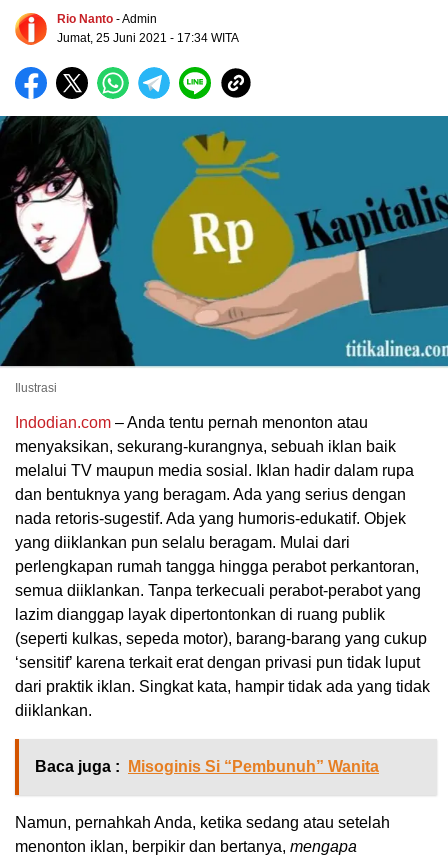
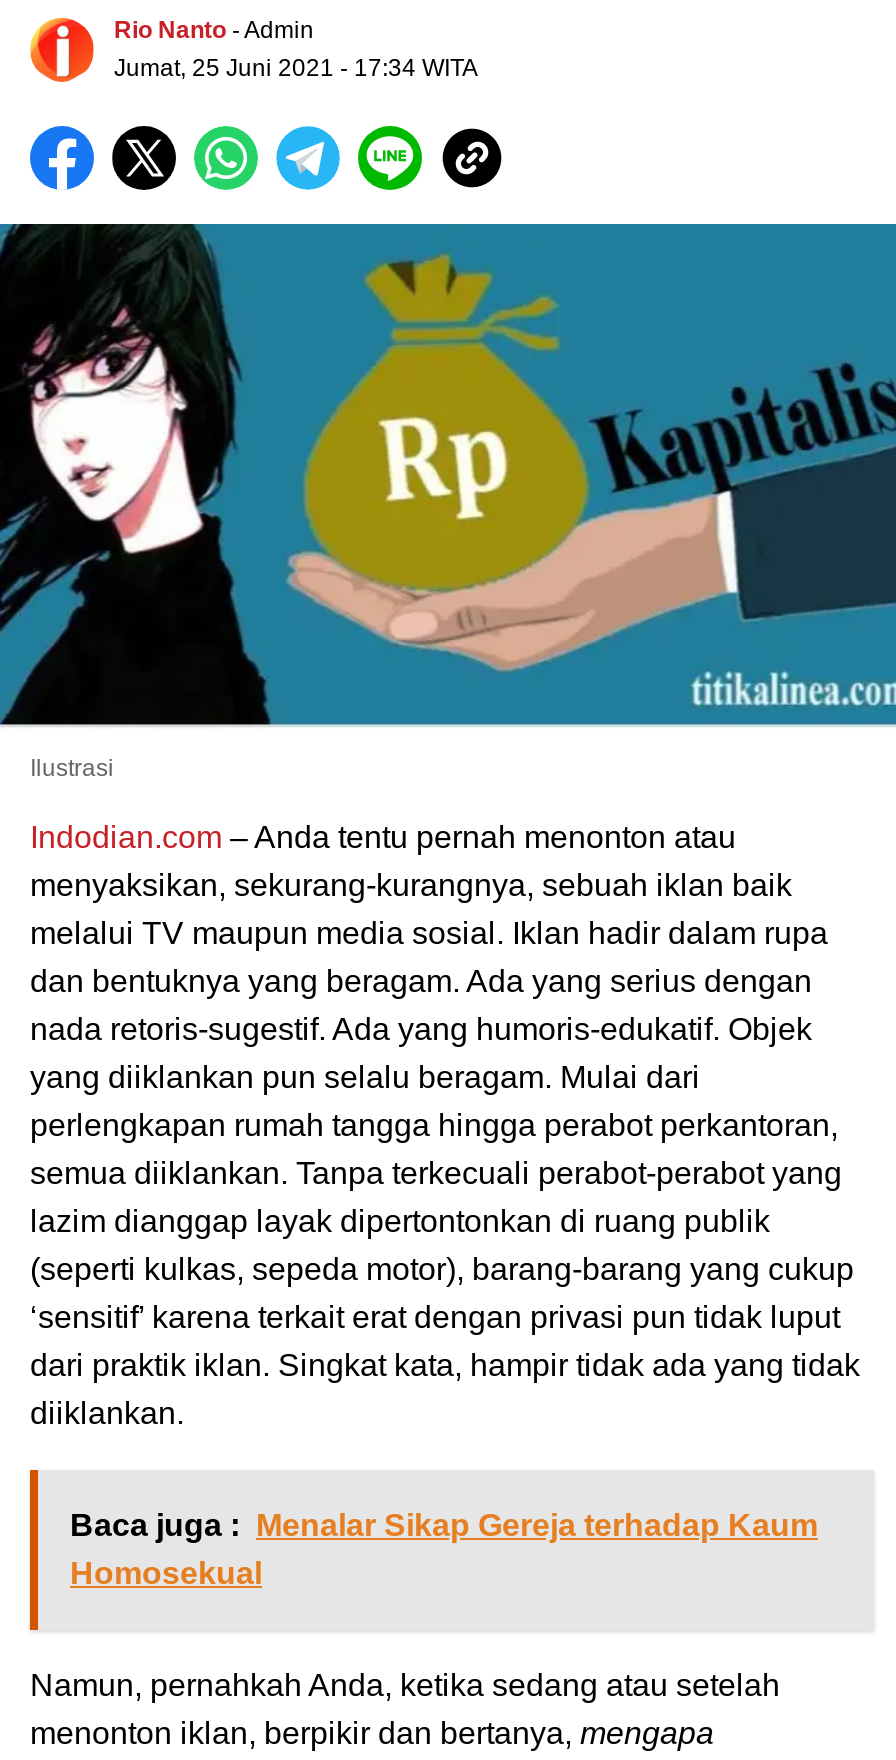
[35,758,379,775] Baca juga : Misoginis Si “Pembunuh” Wanita -> [70,1507,818,1589] Baca juga : Menalar Sikap Gereja terhadap Kaum | Homosekual

